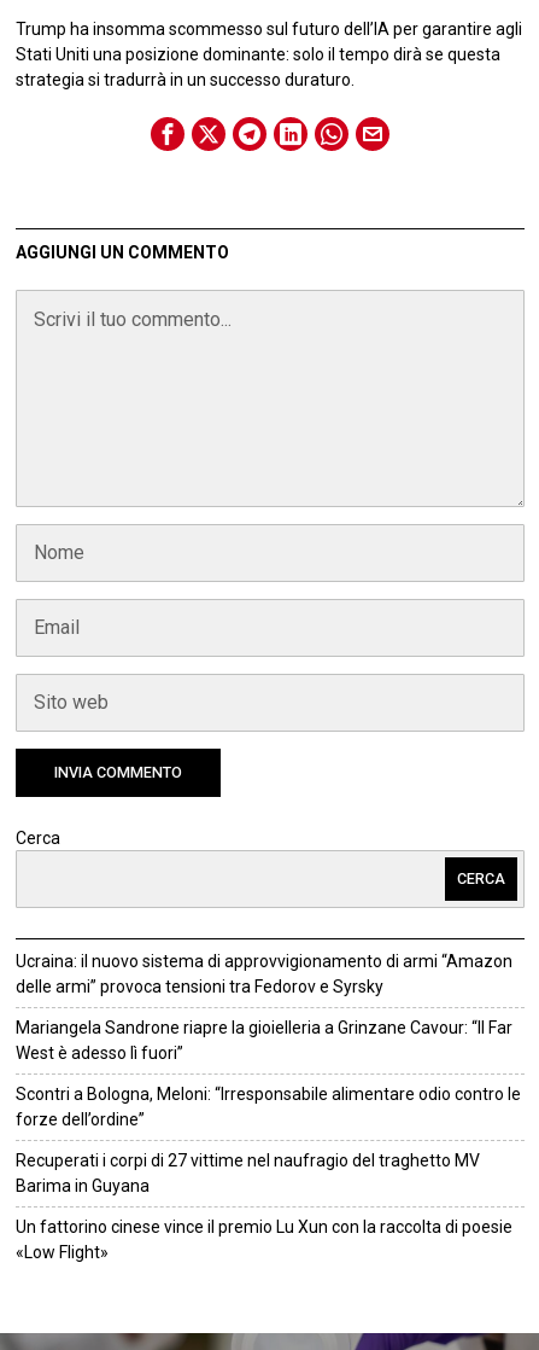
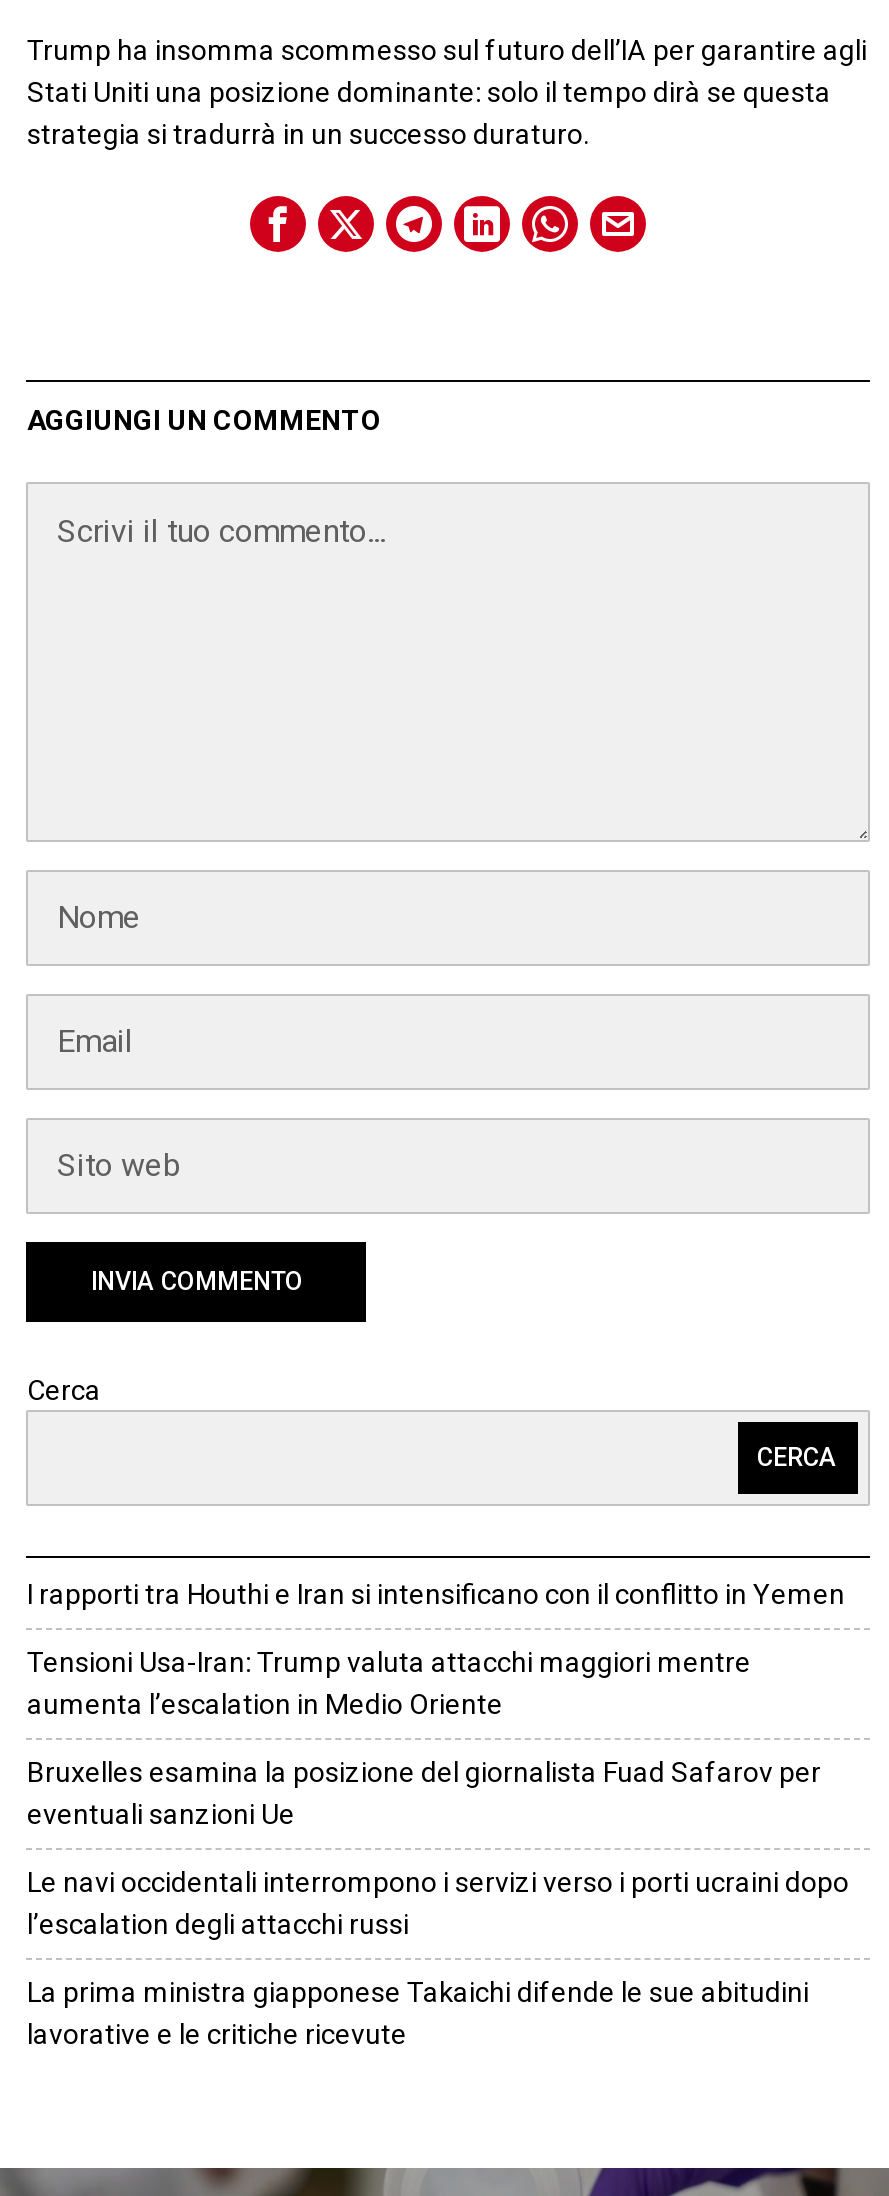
[16,951,513,996] Ucraina: il nuovo sistema di approvvigionamento di armi “Amazon | delle armi” provoca tensioni tra Fedorov e Syrsky -> [27,1578,845,1610] I rapporti tra Houthi e Iran si intensificano con il conflitto in Yemen
[16,1018,513,1062] Mariangela Sandrone riapre la gioielleria a Grinzane Cavour: “Il Far | West è adesso lì fuori” -> [27,1646,751,1720] Tensioni Usa-Iran: Trump valuta attacchi maggiori mentre | aumenta l’escalation in Medio Oriente
[16,1084,521,1129] Scontri a Bologna, Meloni: “Irresponsabile alimentare odio contro le | forze dell’ordine” -> [27,1756,821,1830] Bruxelles esamina la posizione del giornalista Fuad Safarov per | eventuali sanzioni Ue
[16,1151,480,1195] Recuperati i corpi di 27 vittime nel naufragio del traghetto MV | Barima in Guyana -> [27,1866,849,1940] Le navi occidentali interrompono i servizi verso i porti ucraini dopo | l’escalation degli attacchi russi
[16,1217,513,1262] Un fattorino cinese vince il premio Lu Xun con la raccolta di poesie | «Low Flight» -> [27,1976,809,2050] La prima ministra giapponese Takaichi difende le sue abitudini | lavorative e le critiche ricevute

